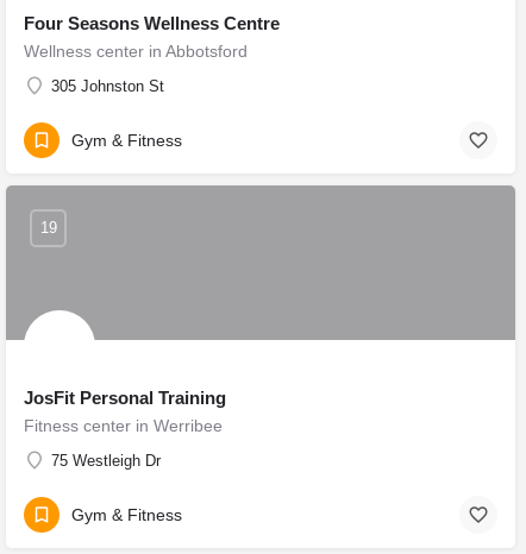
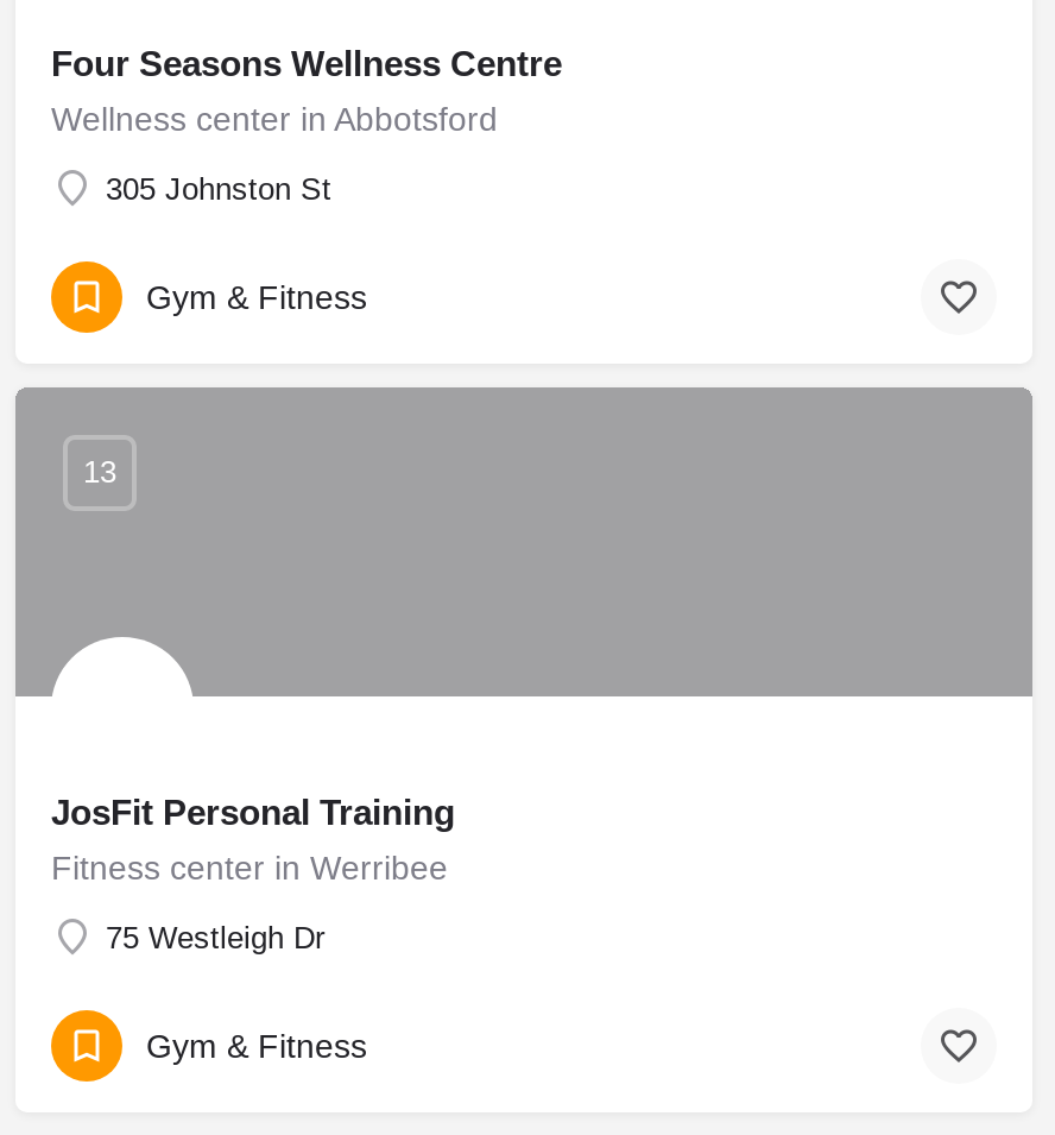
[40,219,57,237] 19 -> [83,455,116,491] 13

